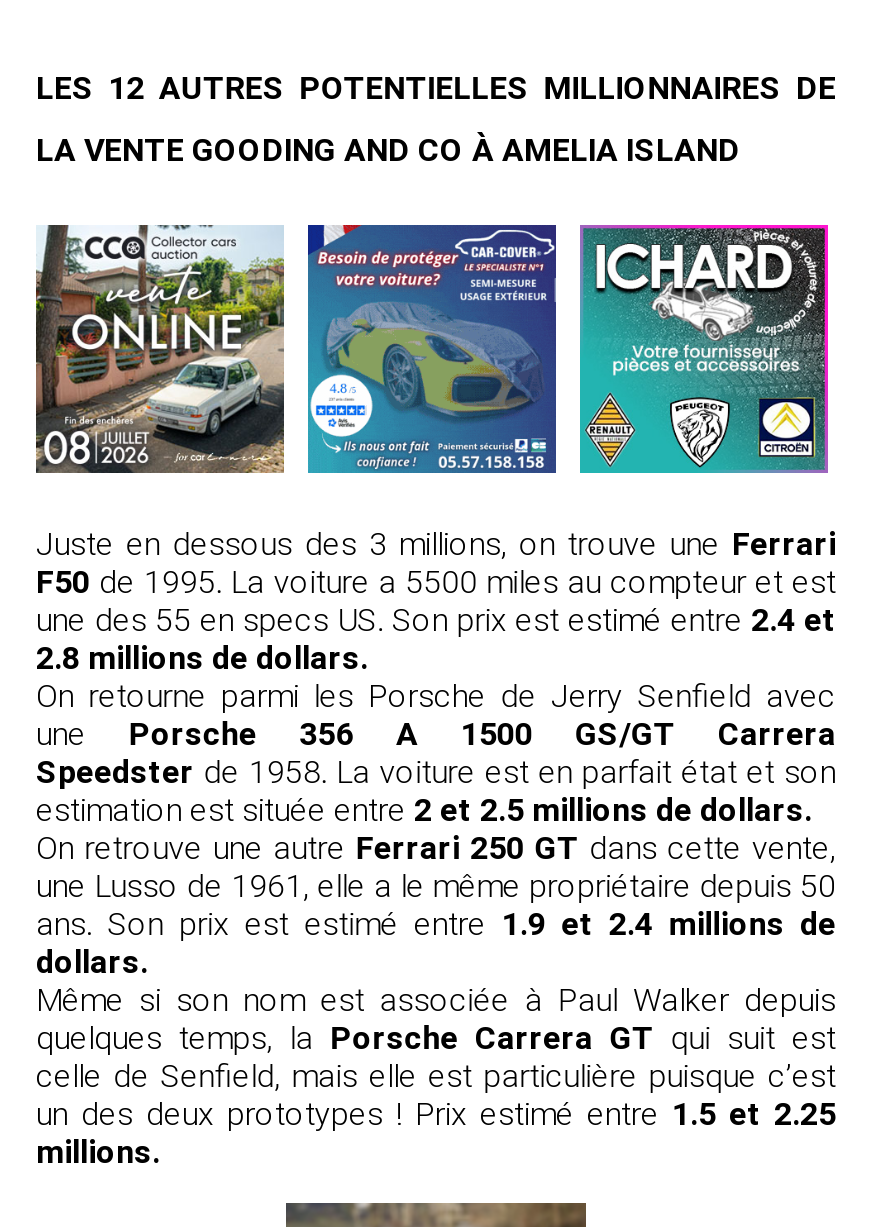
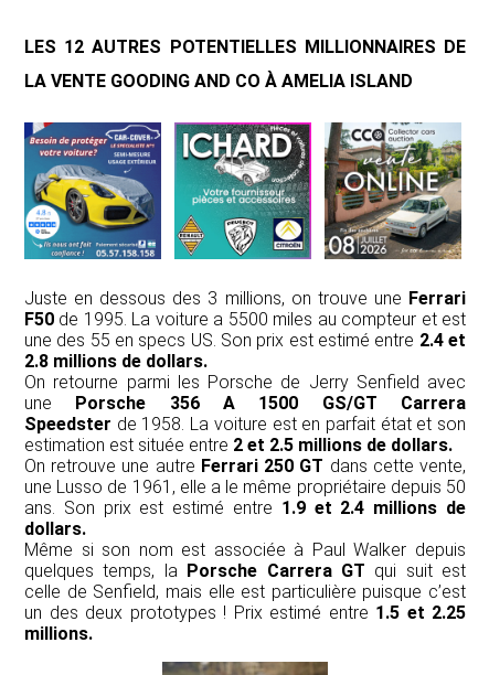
[34,223,286,475] [image] -> [23,121,162,260] [image]
[306,223,558,475] [image] -> [173,121,312,260] [image]
[578,223,830,475] [image] -> [323,121,463,260] [image]

